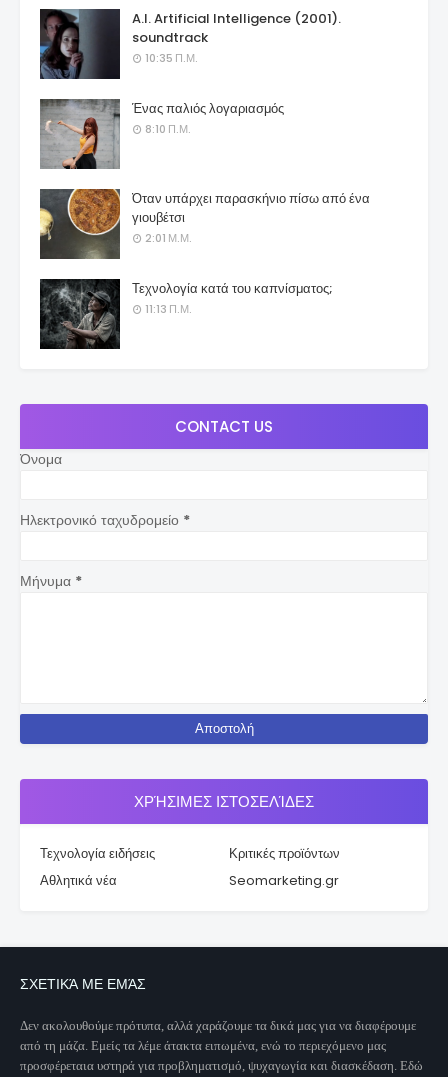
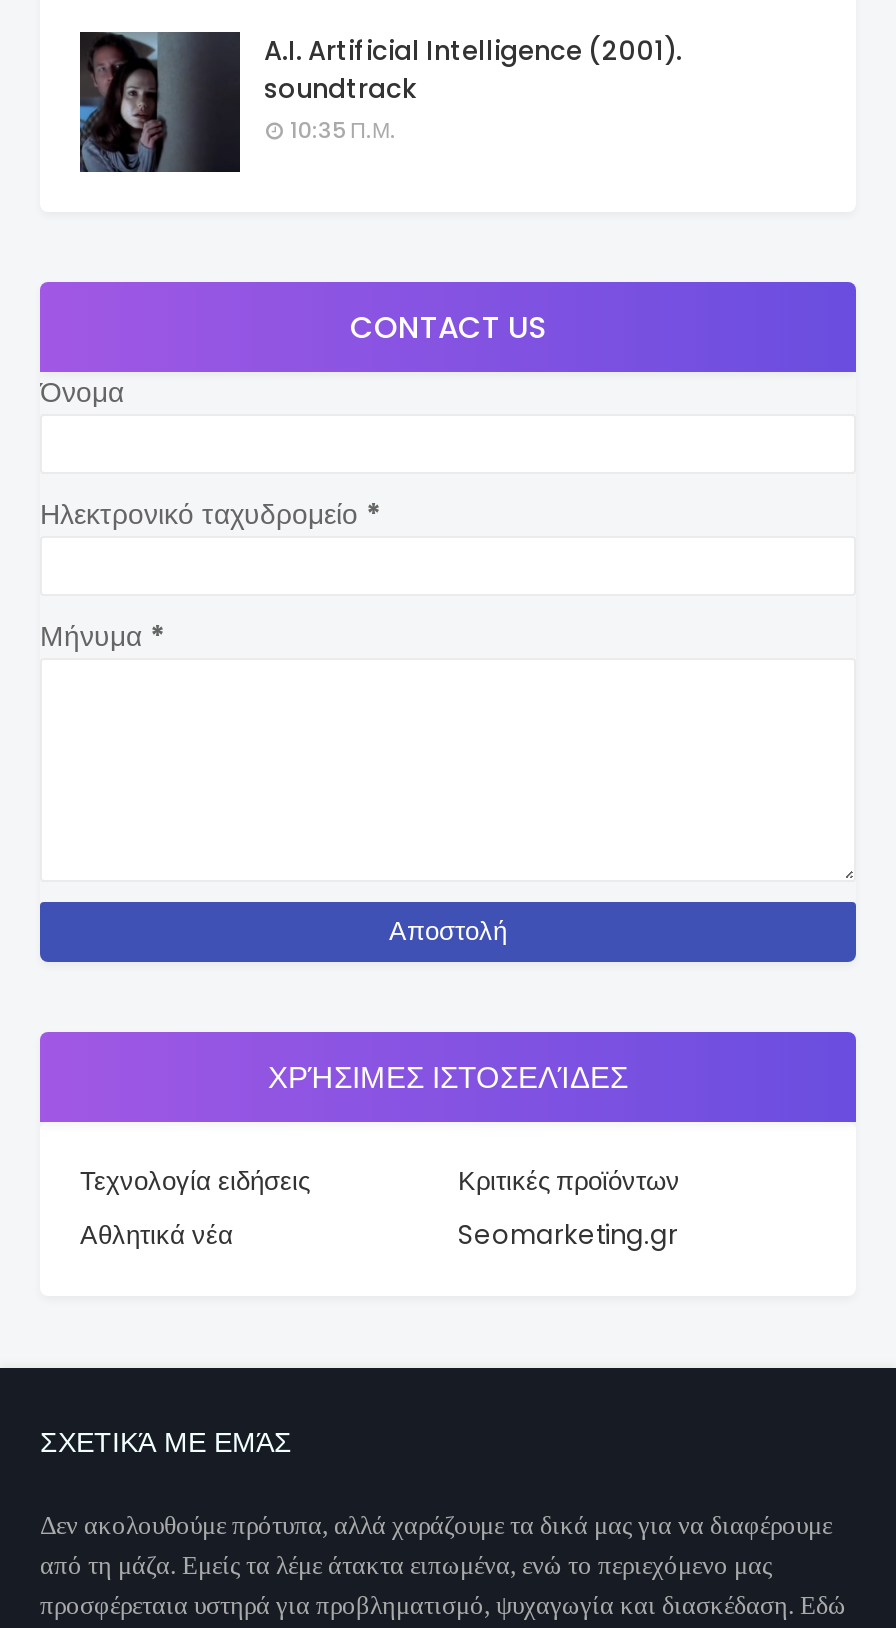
[39,98,284,170] [image] | Ένας παλιός λογαριασμός | 8:10 Π.Μ. -> none
[39,188,370,317] [image] | Όταν υπάρχει παρασκήνιο πίσω από ένα | γιουβέτσι | 2:01 Μ.Μ. | Τεχνολογία κατά του καπνίσματος; | 11:13 Π.Μ. -> none
[39,278,119,350] [image] -> none

